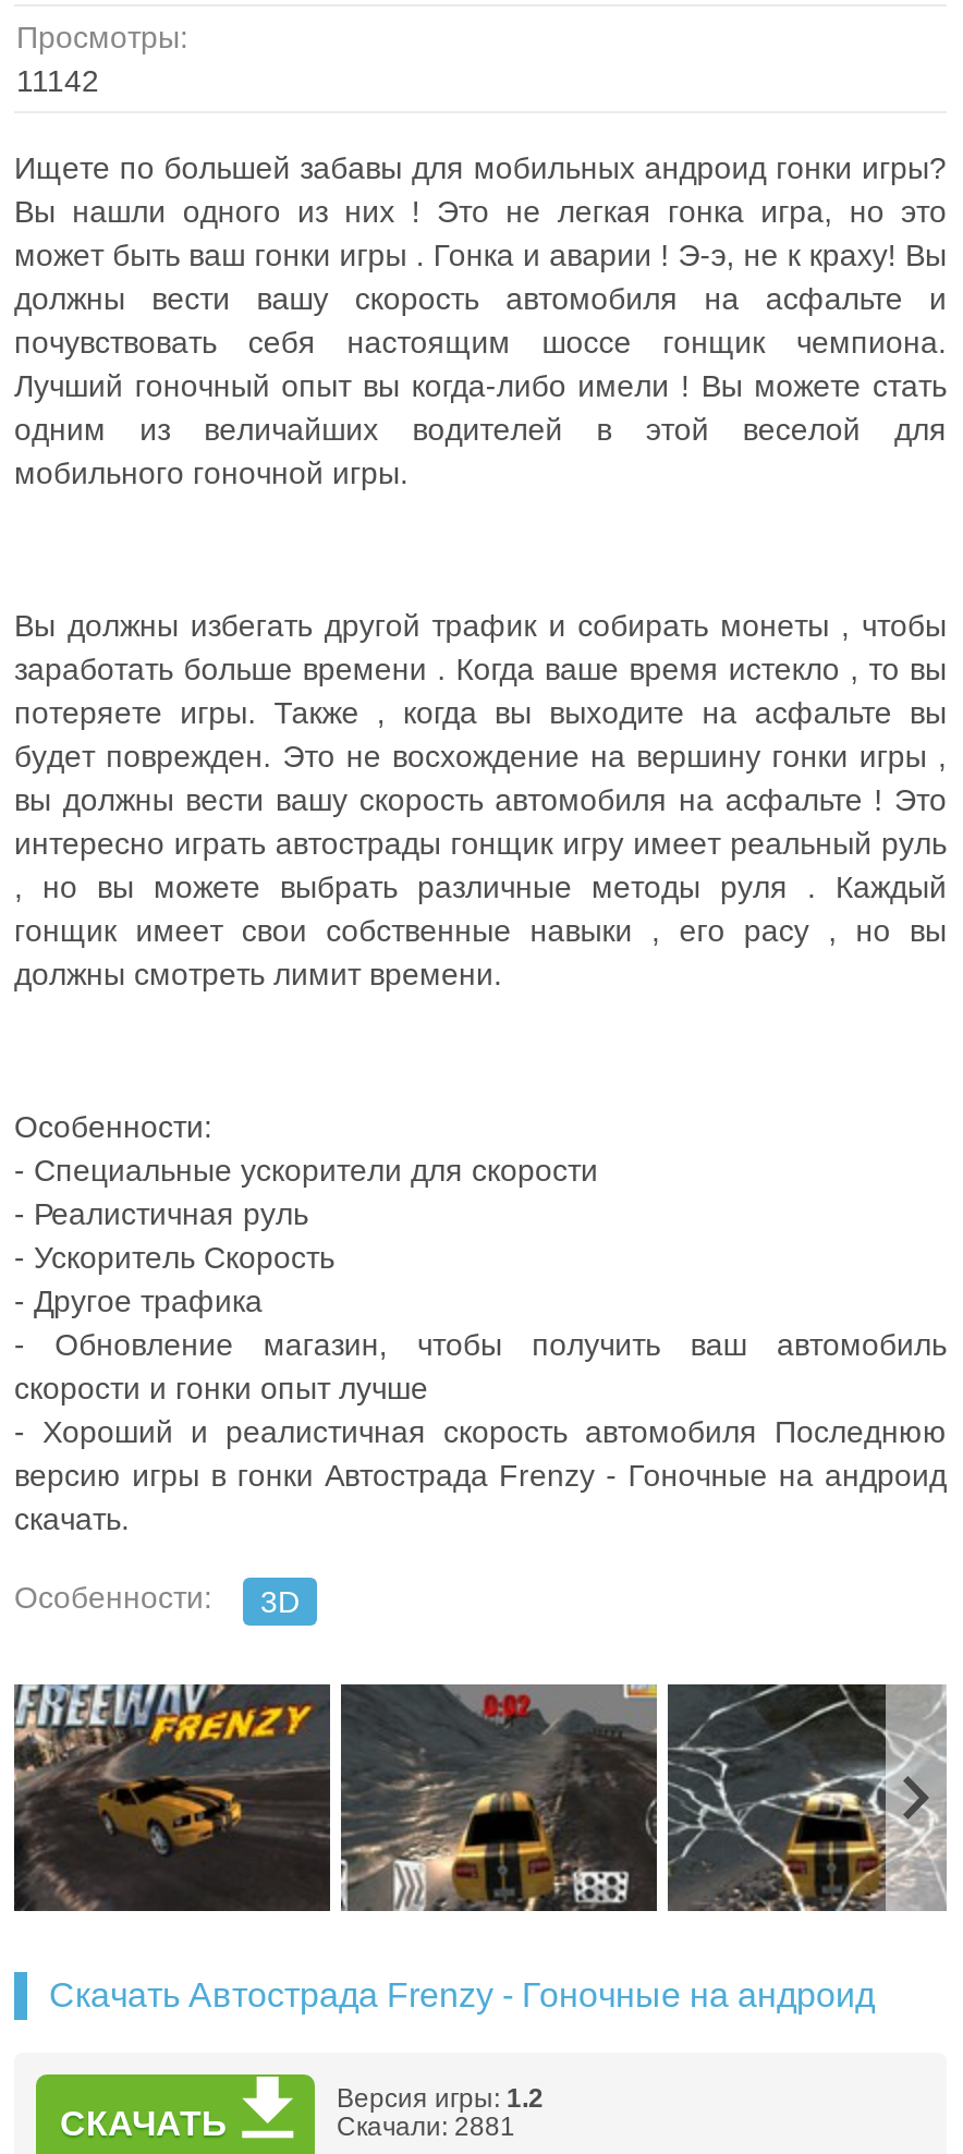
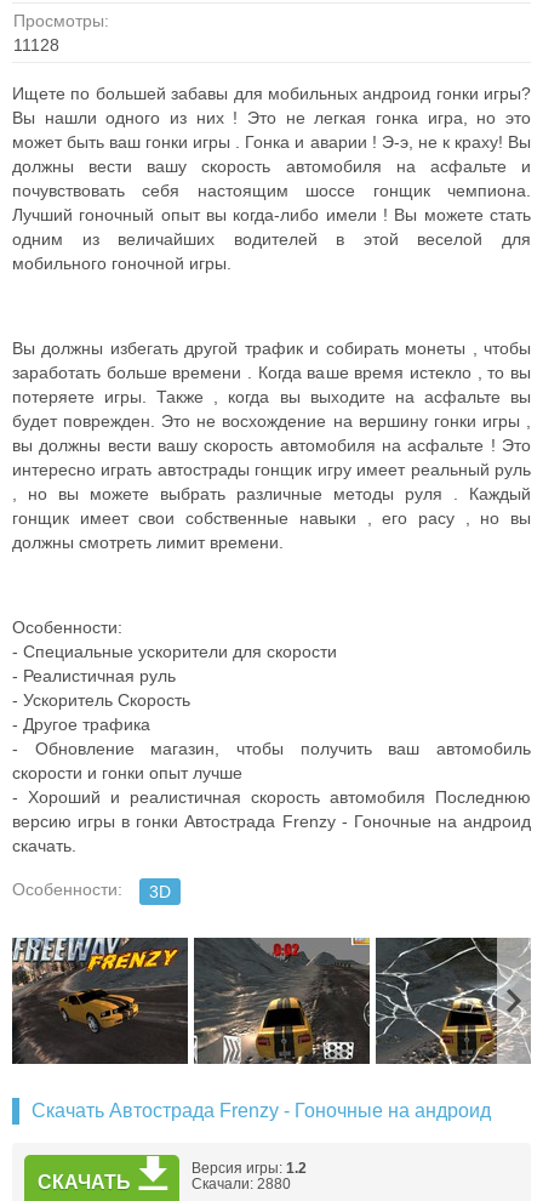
[16,63,99,98] 11142 -> [13,35,59,55] 11128
[337,2112,515,2142] Скачали: 2881 -> [192,1176,291,1193] Скачали: 2880

